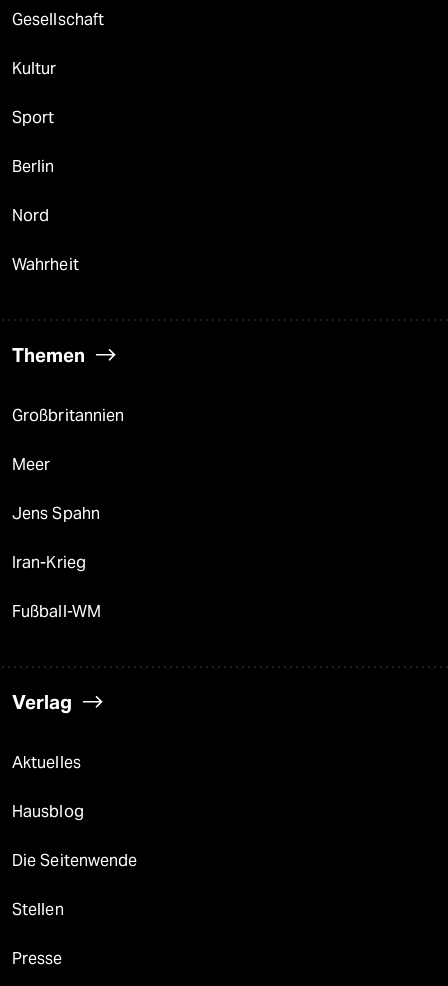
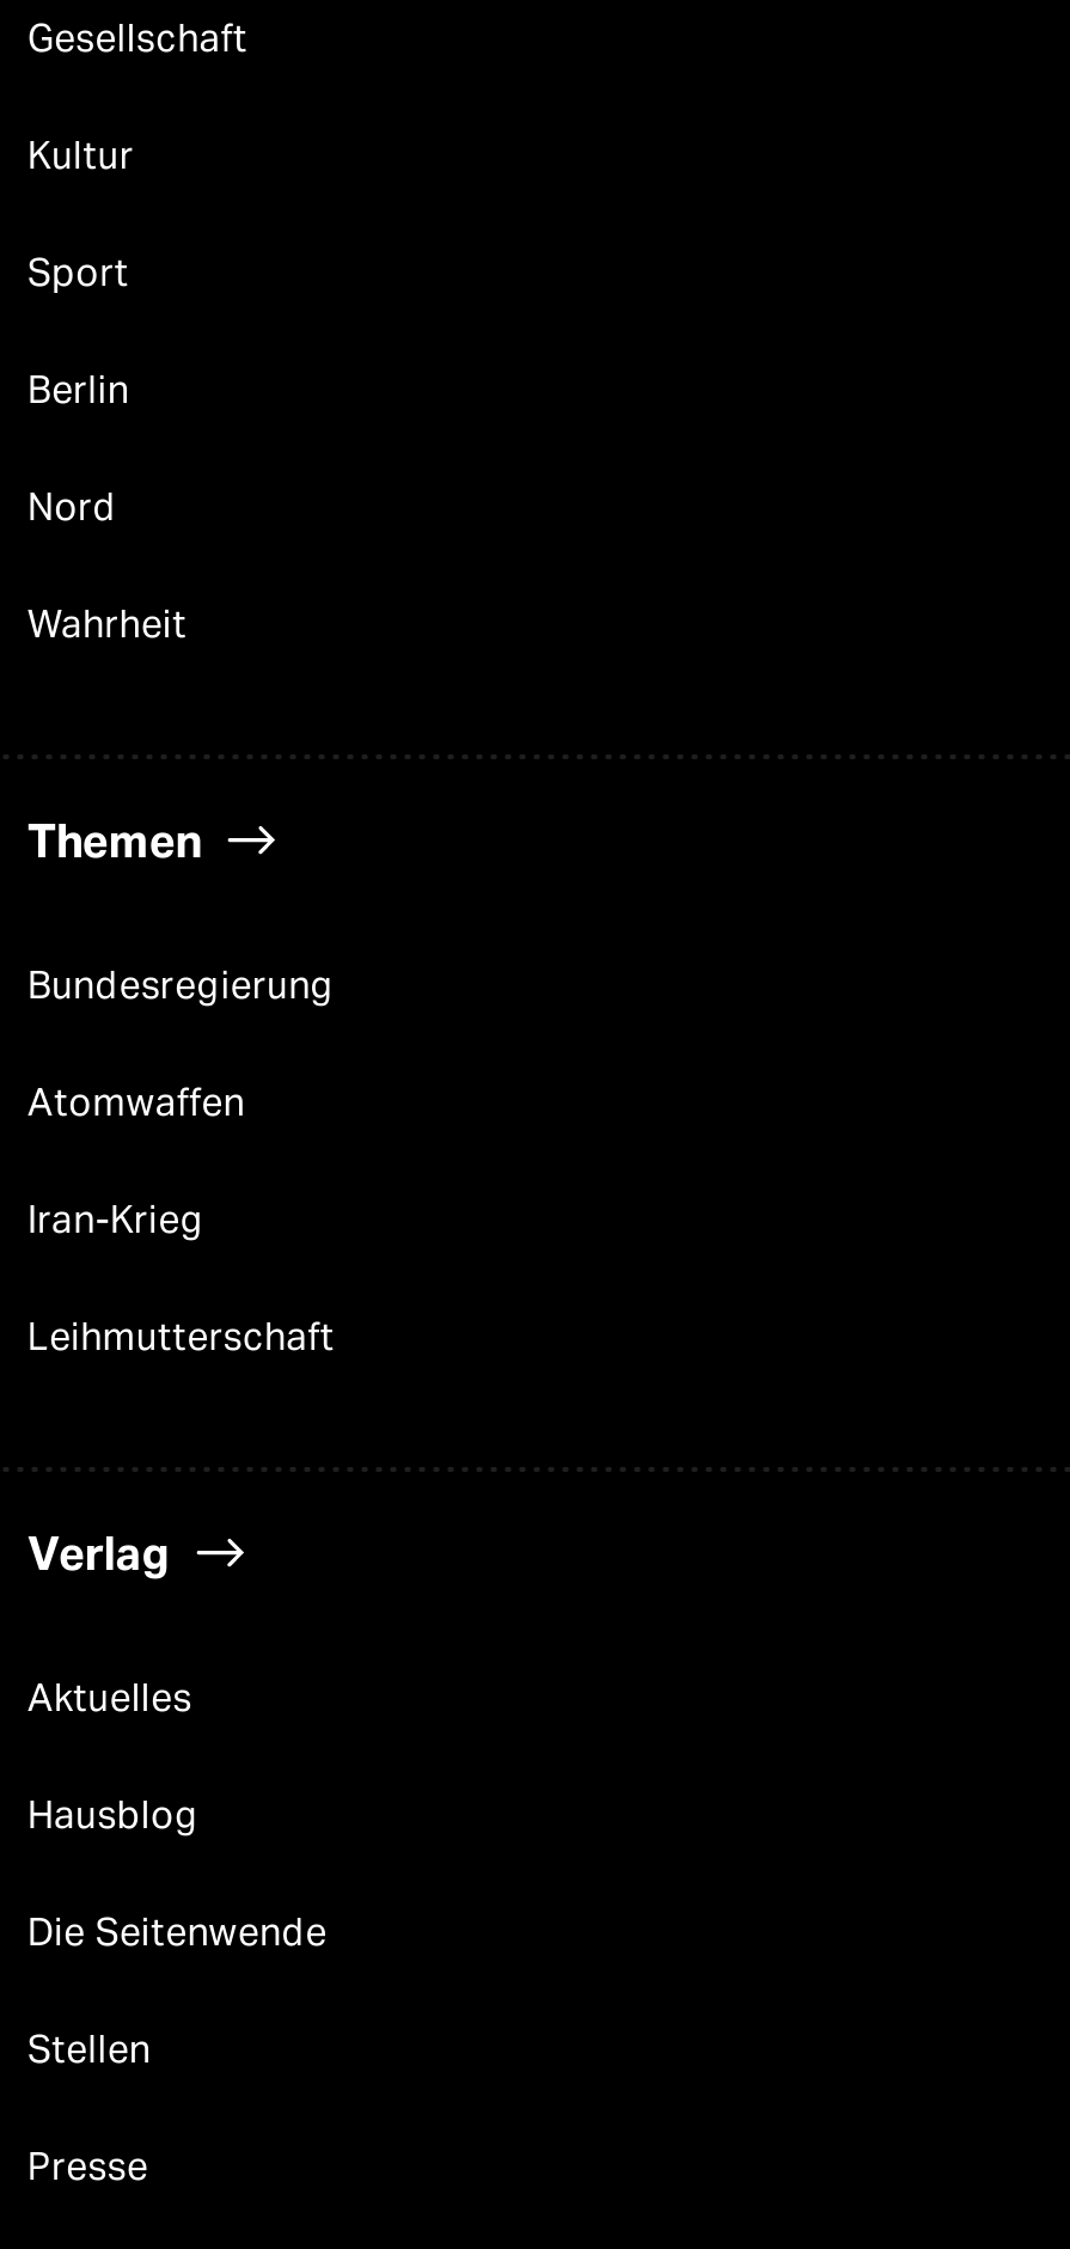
[12,406,124,523] Großbritannien | Meer | Jens Spahn -> [27,964,335,1126] Bundesregierung | Atomwaffen
[12,602,101,621] Fußball-WM -> [27,1315,335,1361] Leihmutterschaft

